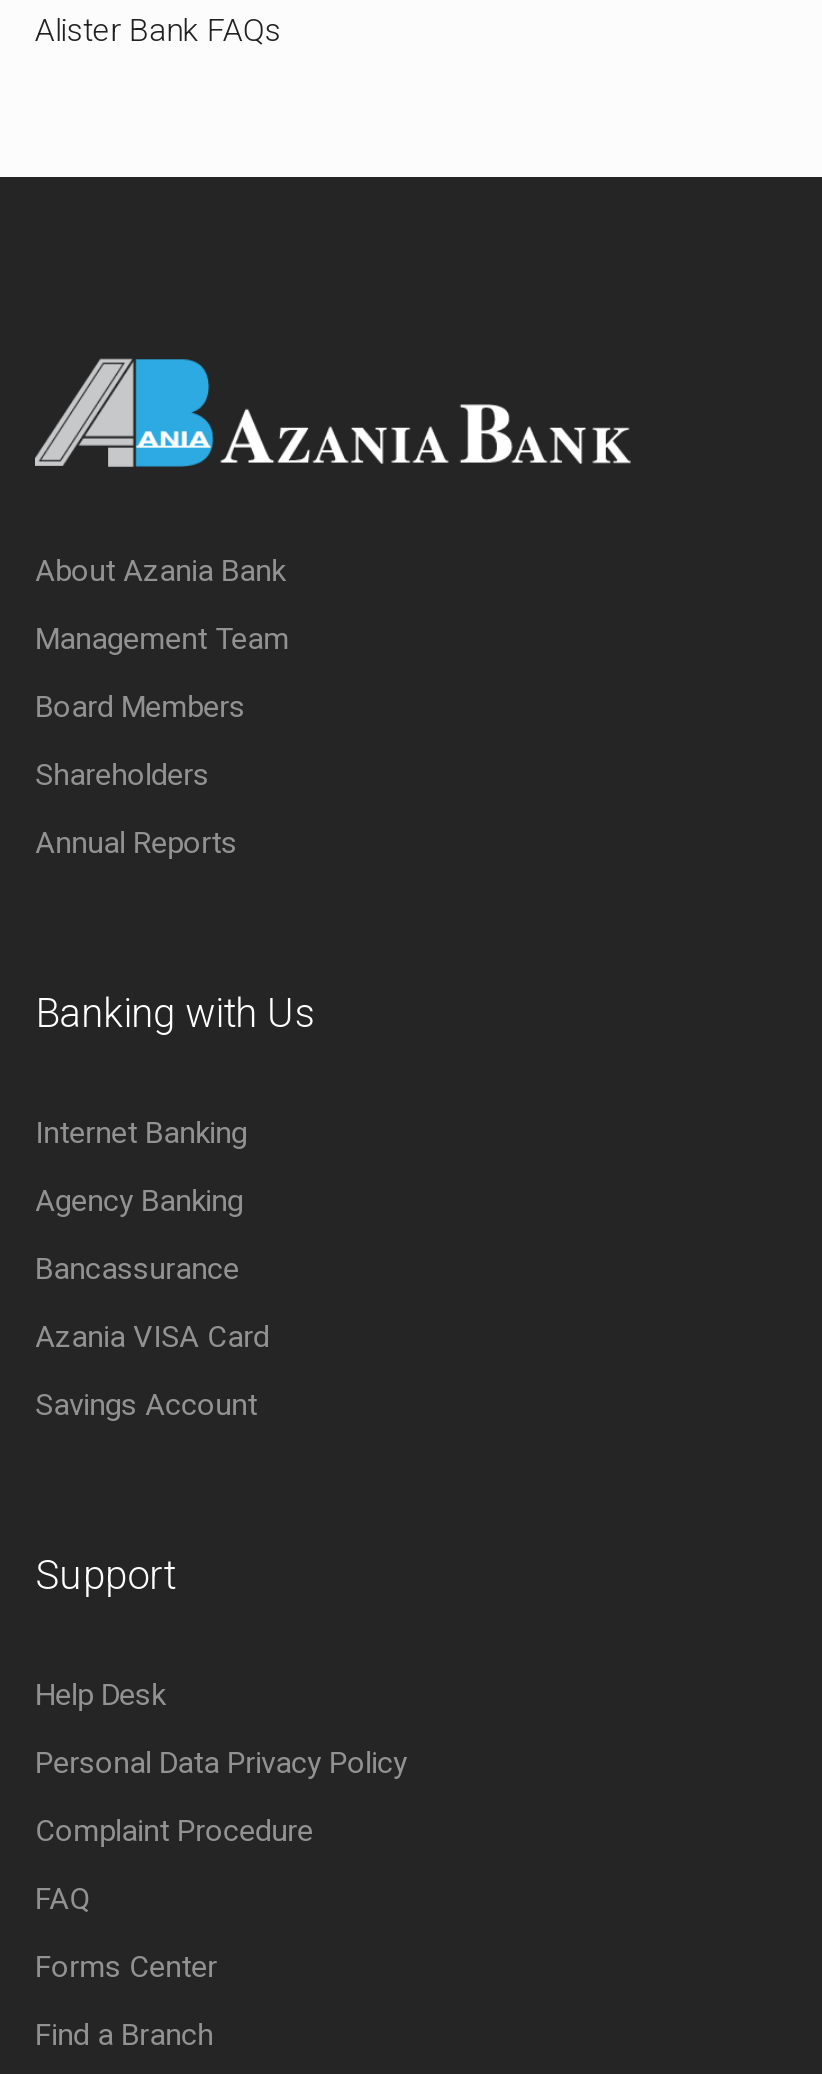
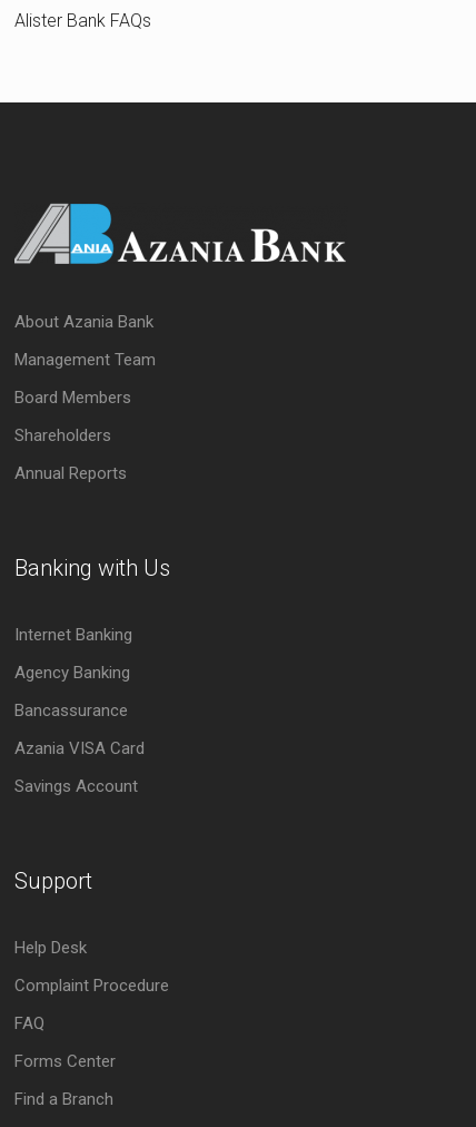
[35,1745,407,1781] Personal Data Privacy Policy -> none

